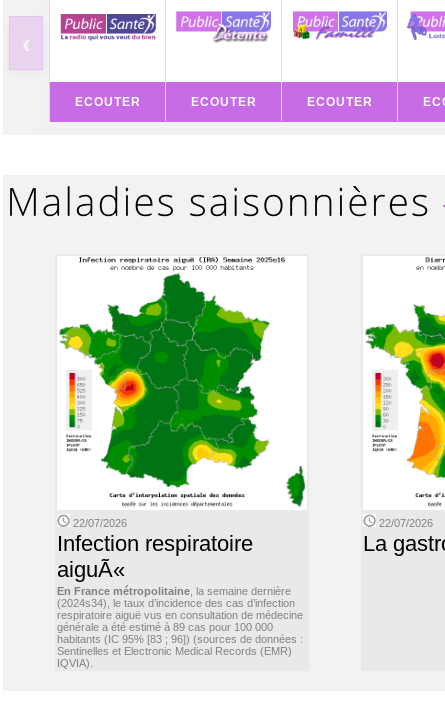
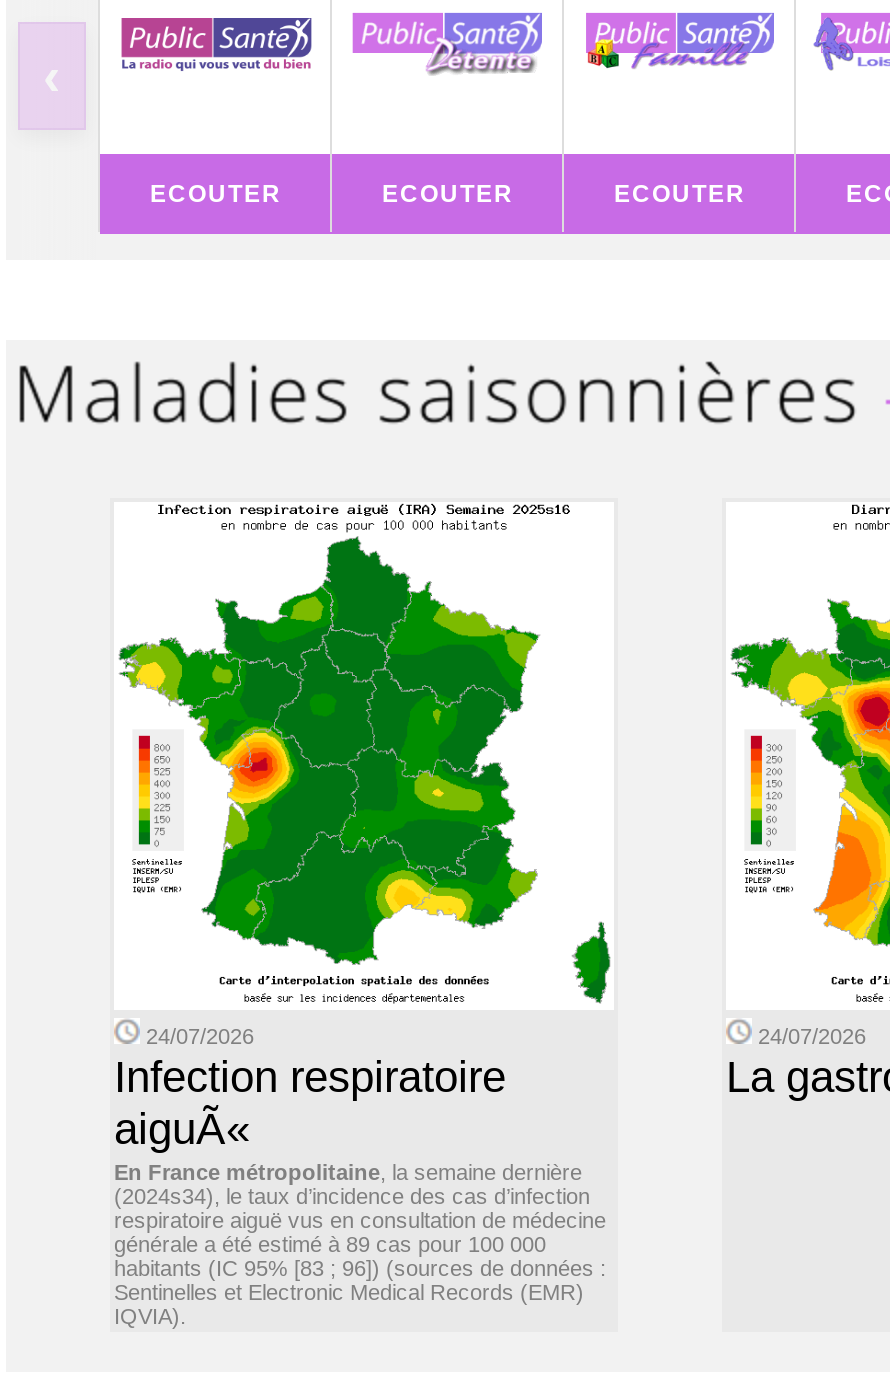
[70,517,127,529] 22/07/2026 -> [140,1024,254,1048] 24/07/2026
[376,517,433,529] 22/07/2026 -> [752,1024,866,1048] 24/07/2026

